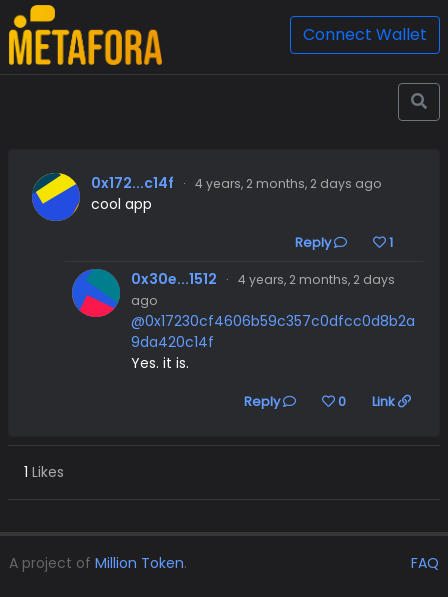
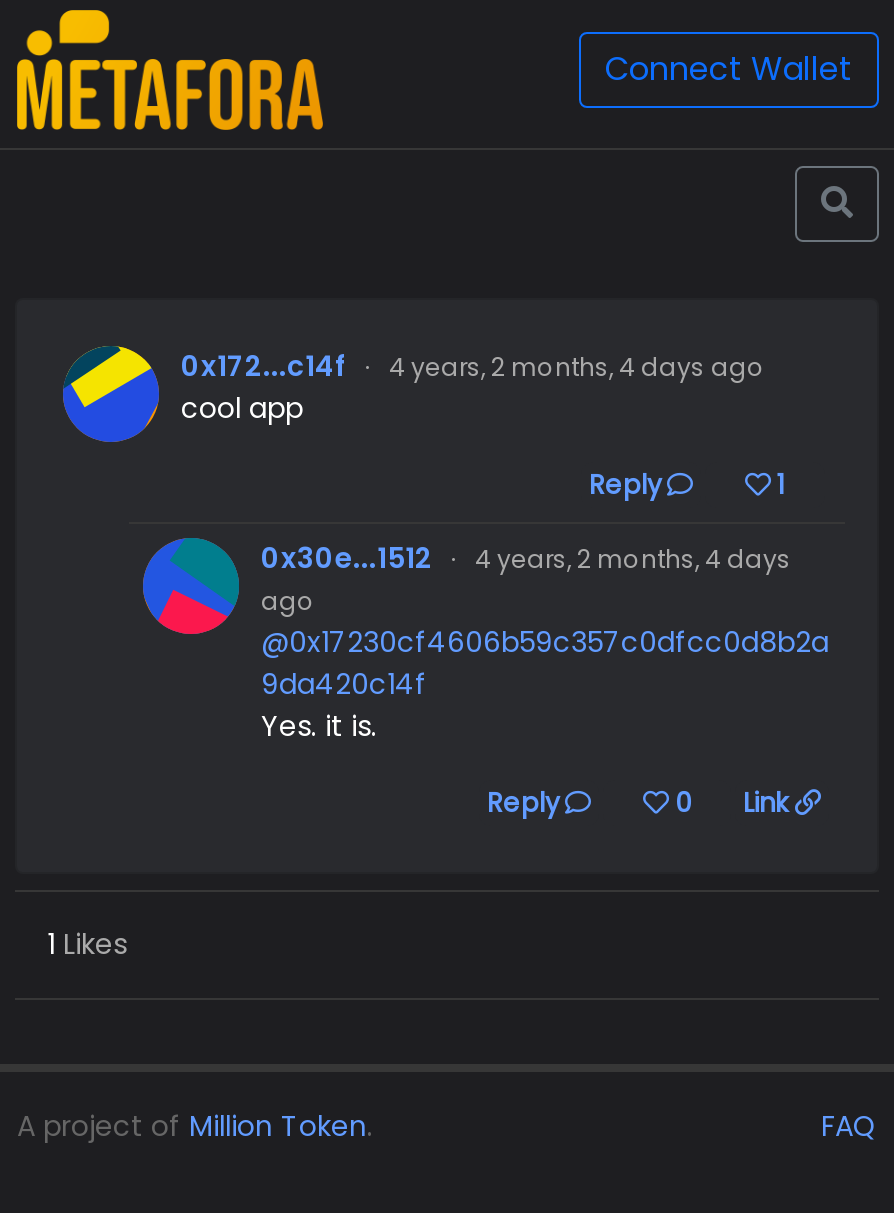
[91,173,382,193] 0x172...c14f · 4 years, 2 months, 2 days ago -> [181,346,765,386] 0x172...c14f · 4 years, 2 months, 4 days ago
[131,269,395,289] 0x30e...1512 · 4 years, 2 months, 2 days -> [261,538,791,578] 0x30e...1512 · 4 years, 2 months, 4 days

